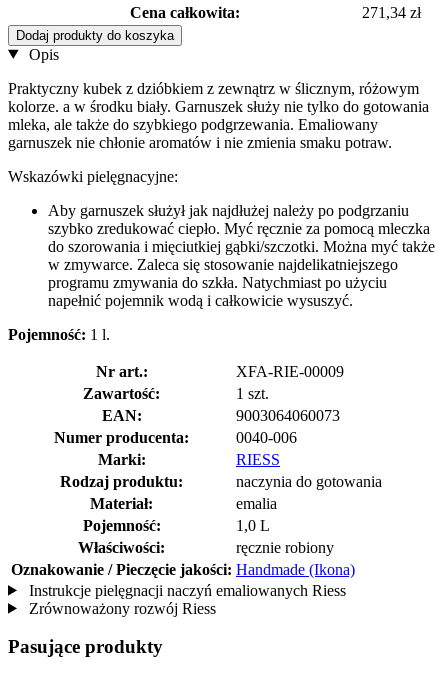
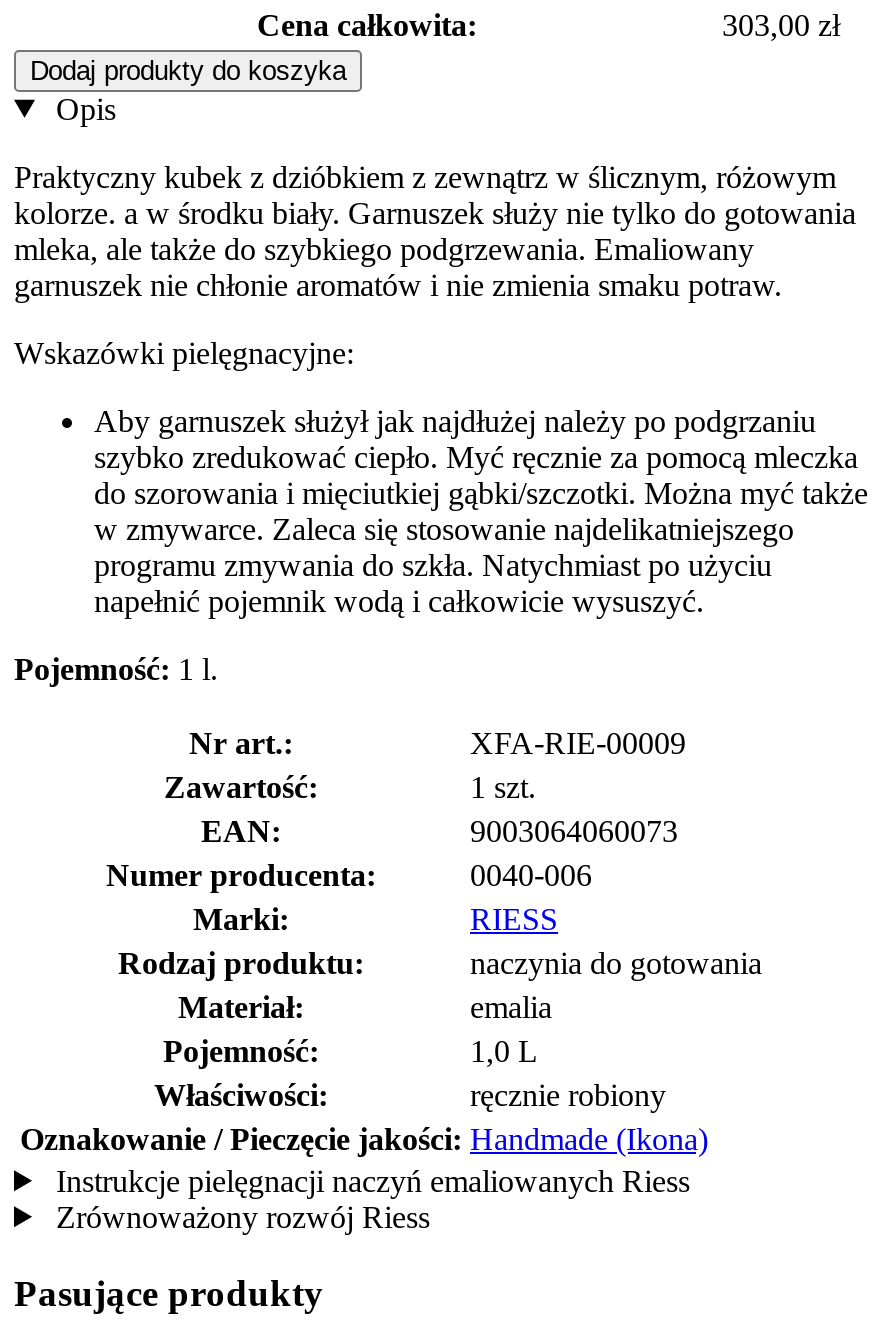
[362,4,421,21] 271,34 zł -> [722,7,840,41] 303,00 zł

